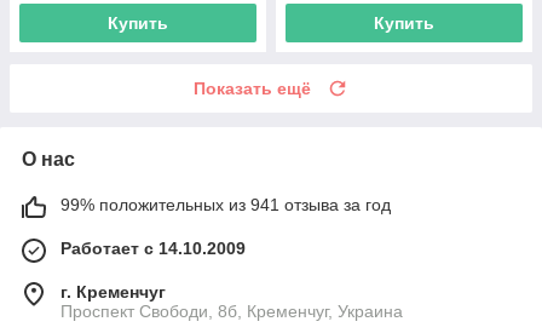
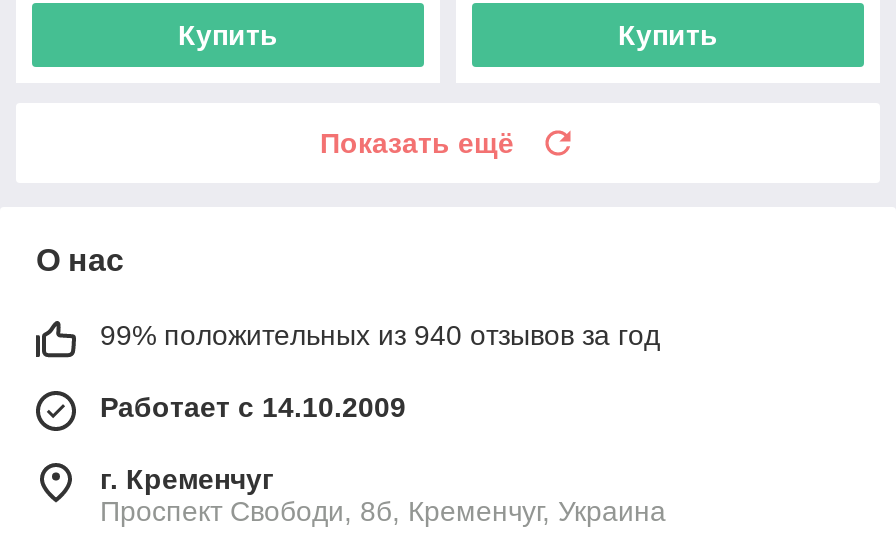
[60,195,391,214] 99% положительных из 941 отзыва за год -> [100,319,660,351] 99% положительных из 940 отзывов за год

